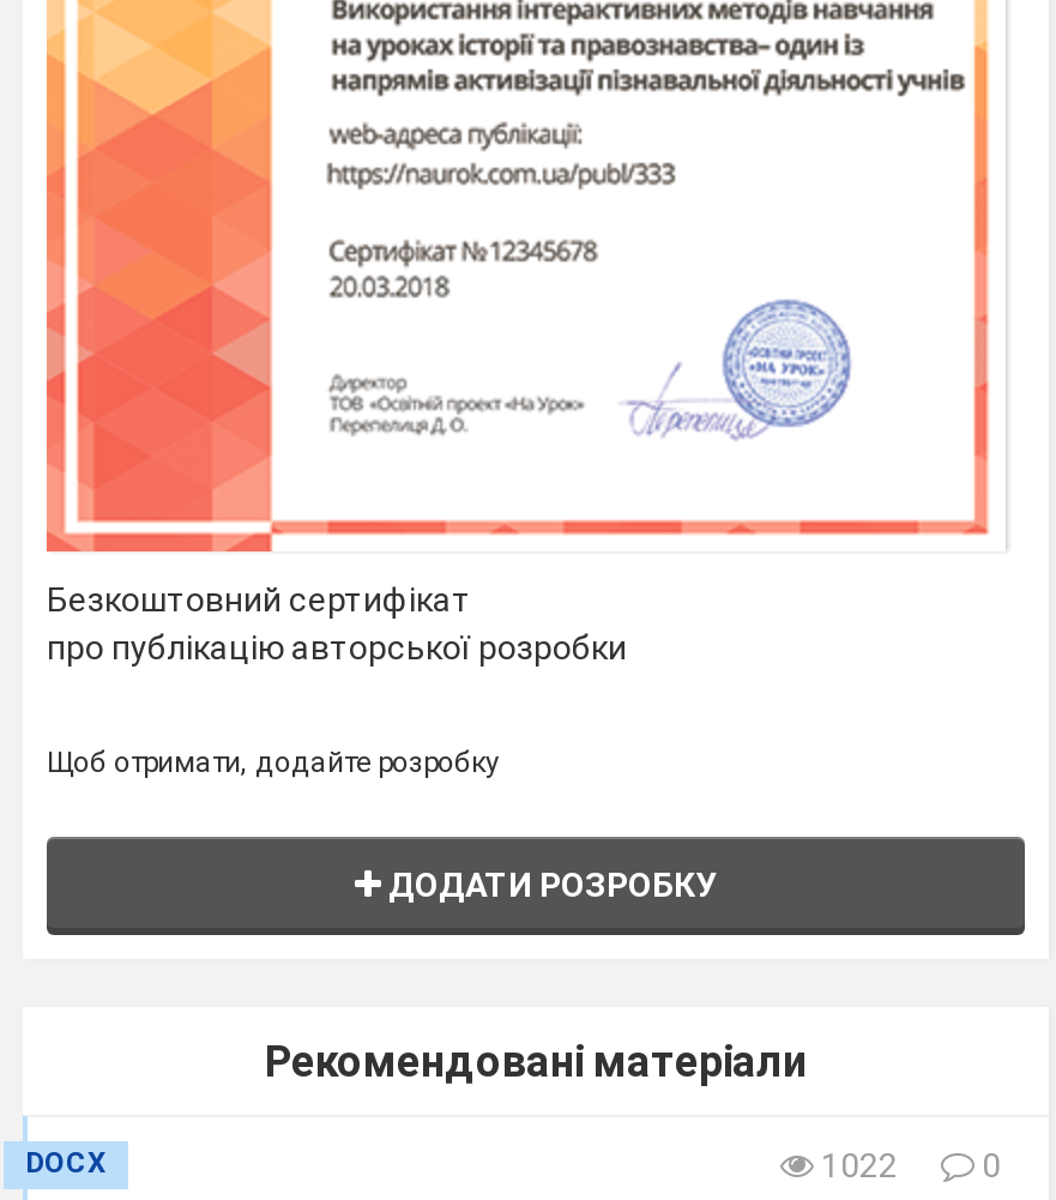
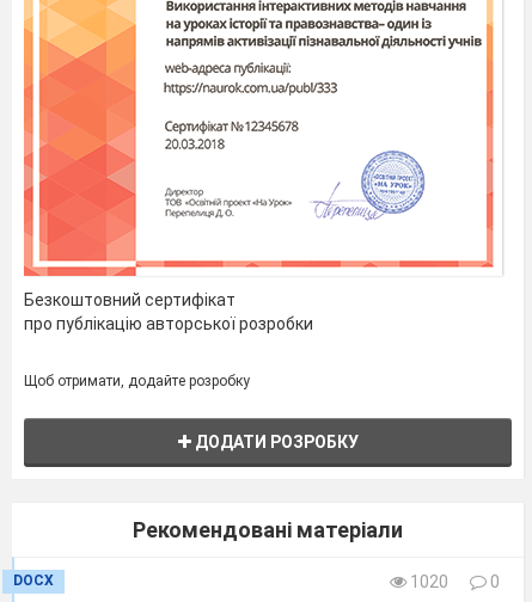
[814,1147,1001,1185] 1022 0 -> [406,572,500,591] 1020 0

